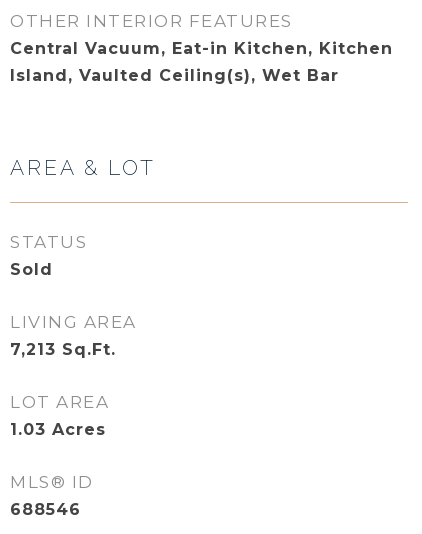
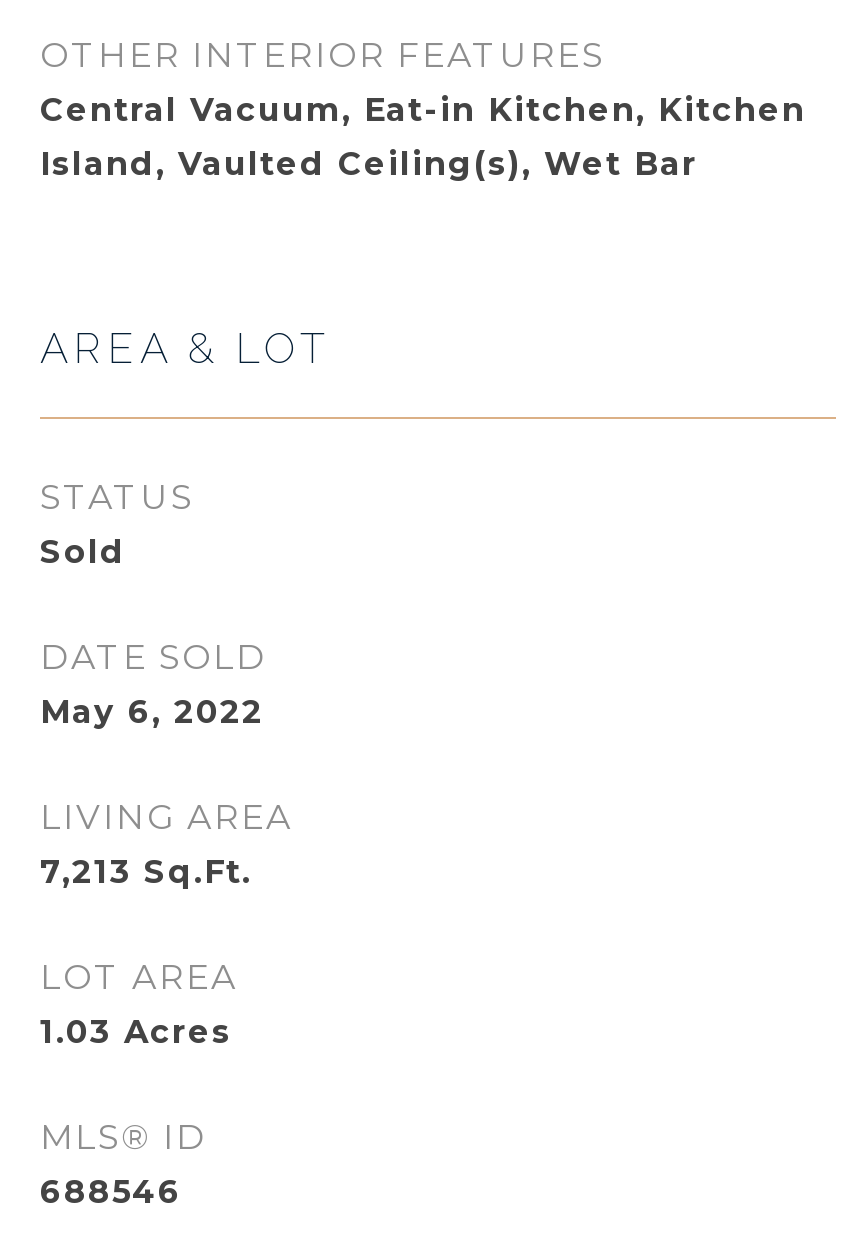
none -> [40,637,267,731] DATE SOLD | May 6, 2022

